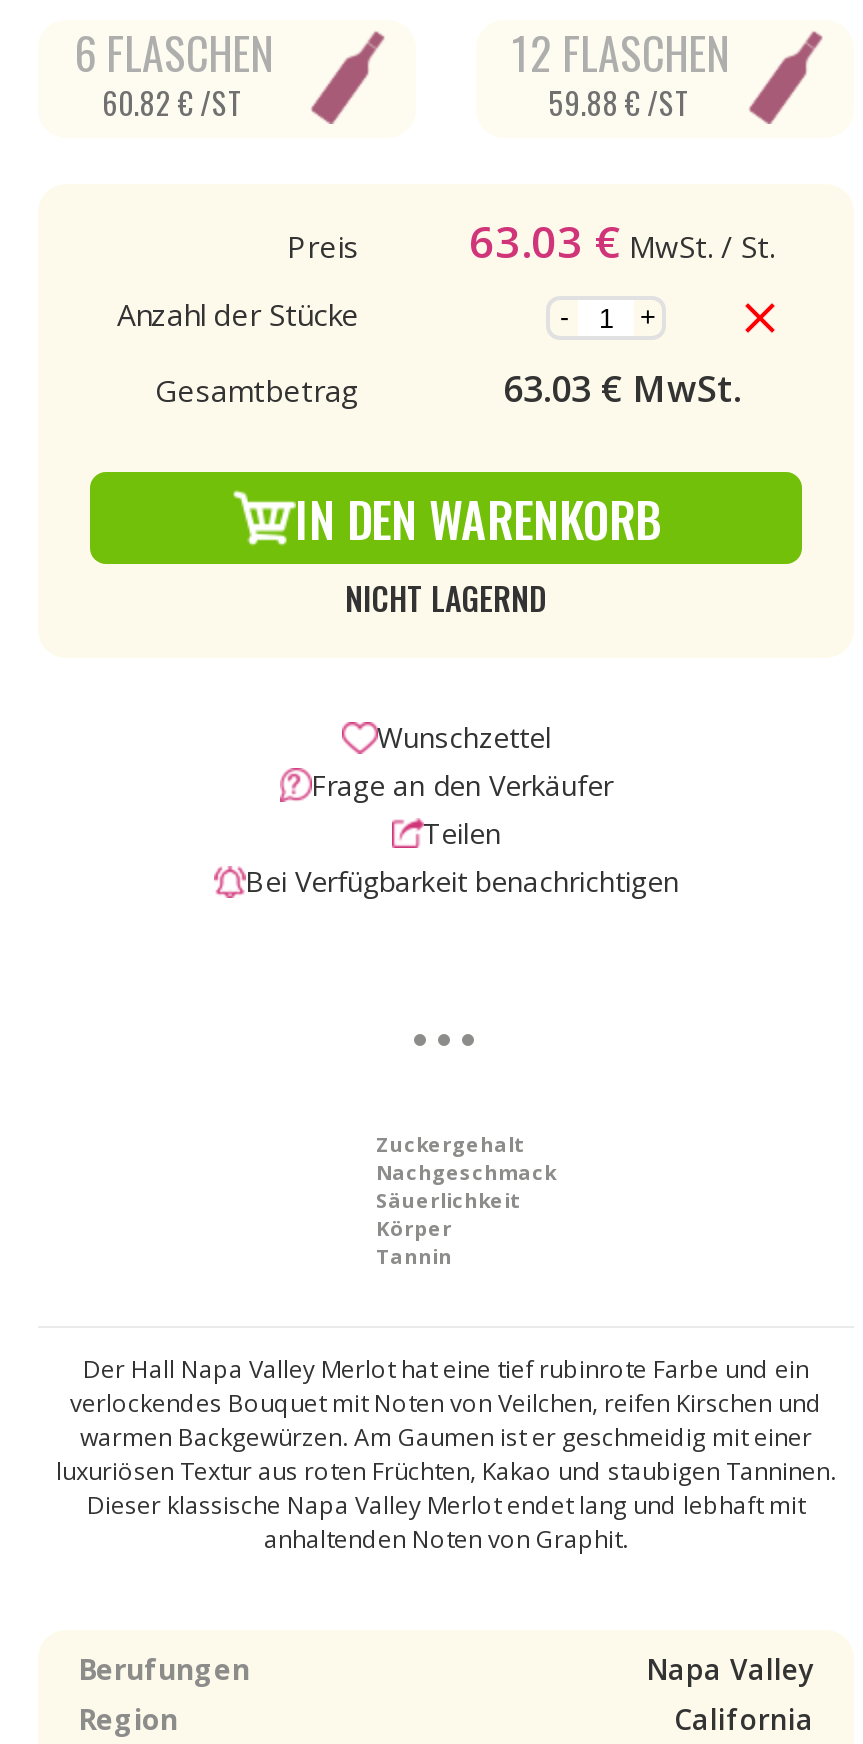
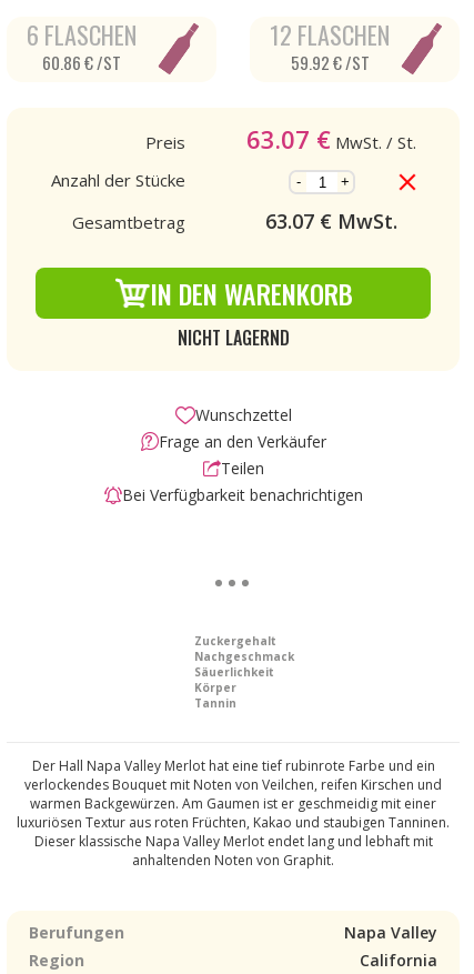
[102,80,244,124] 60.82 € /ST -> [42,50,121,74] 60.86 € /ST
[549,80,691,124] 59.88 € /ST -> [290,50,369,74] 59.92 € /ST
[469,210,775,270] 63.03 € MwSt./ St. -> [246,122,416,155] 63.07 € MwSt./ St.
[503,364,741,412] 63.03 € MwSt. -> [265,208,397,234] 63.07 € MwSt.

